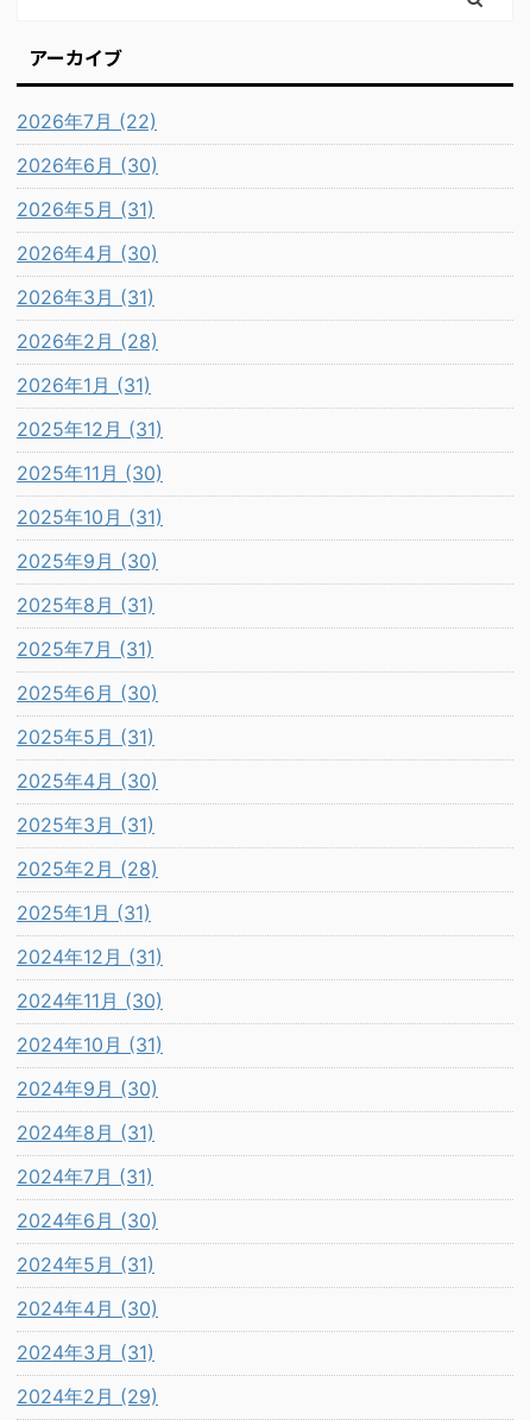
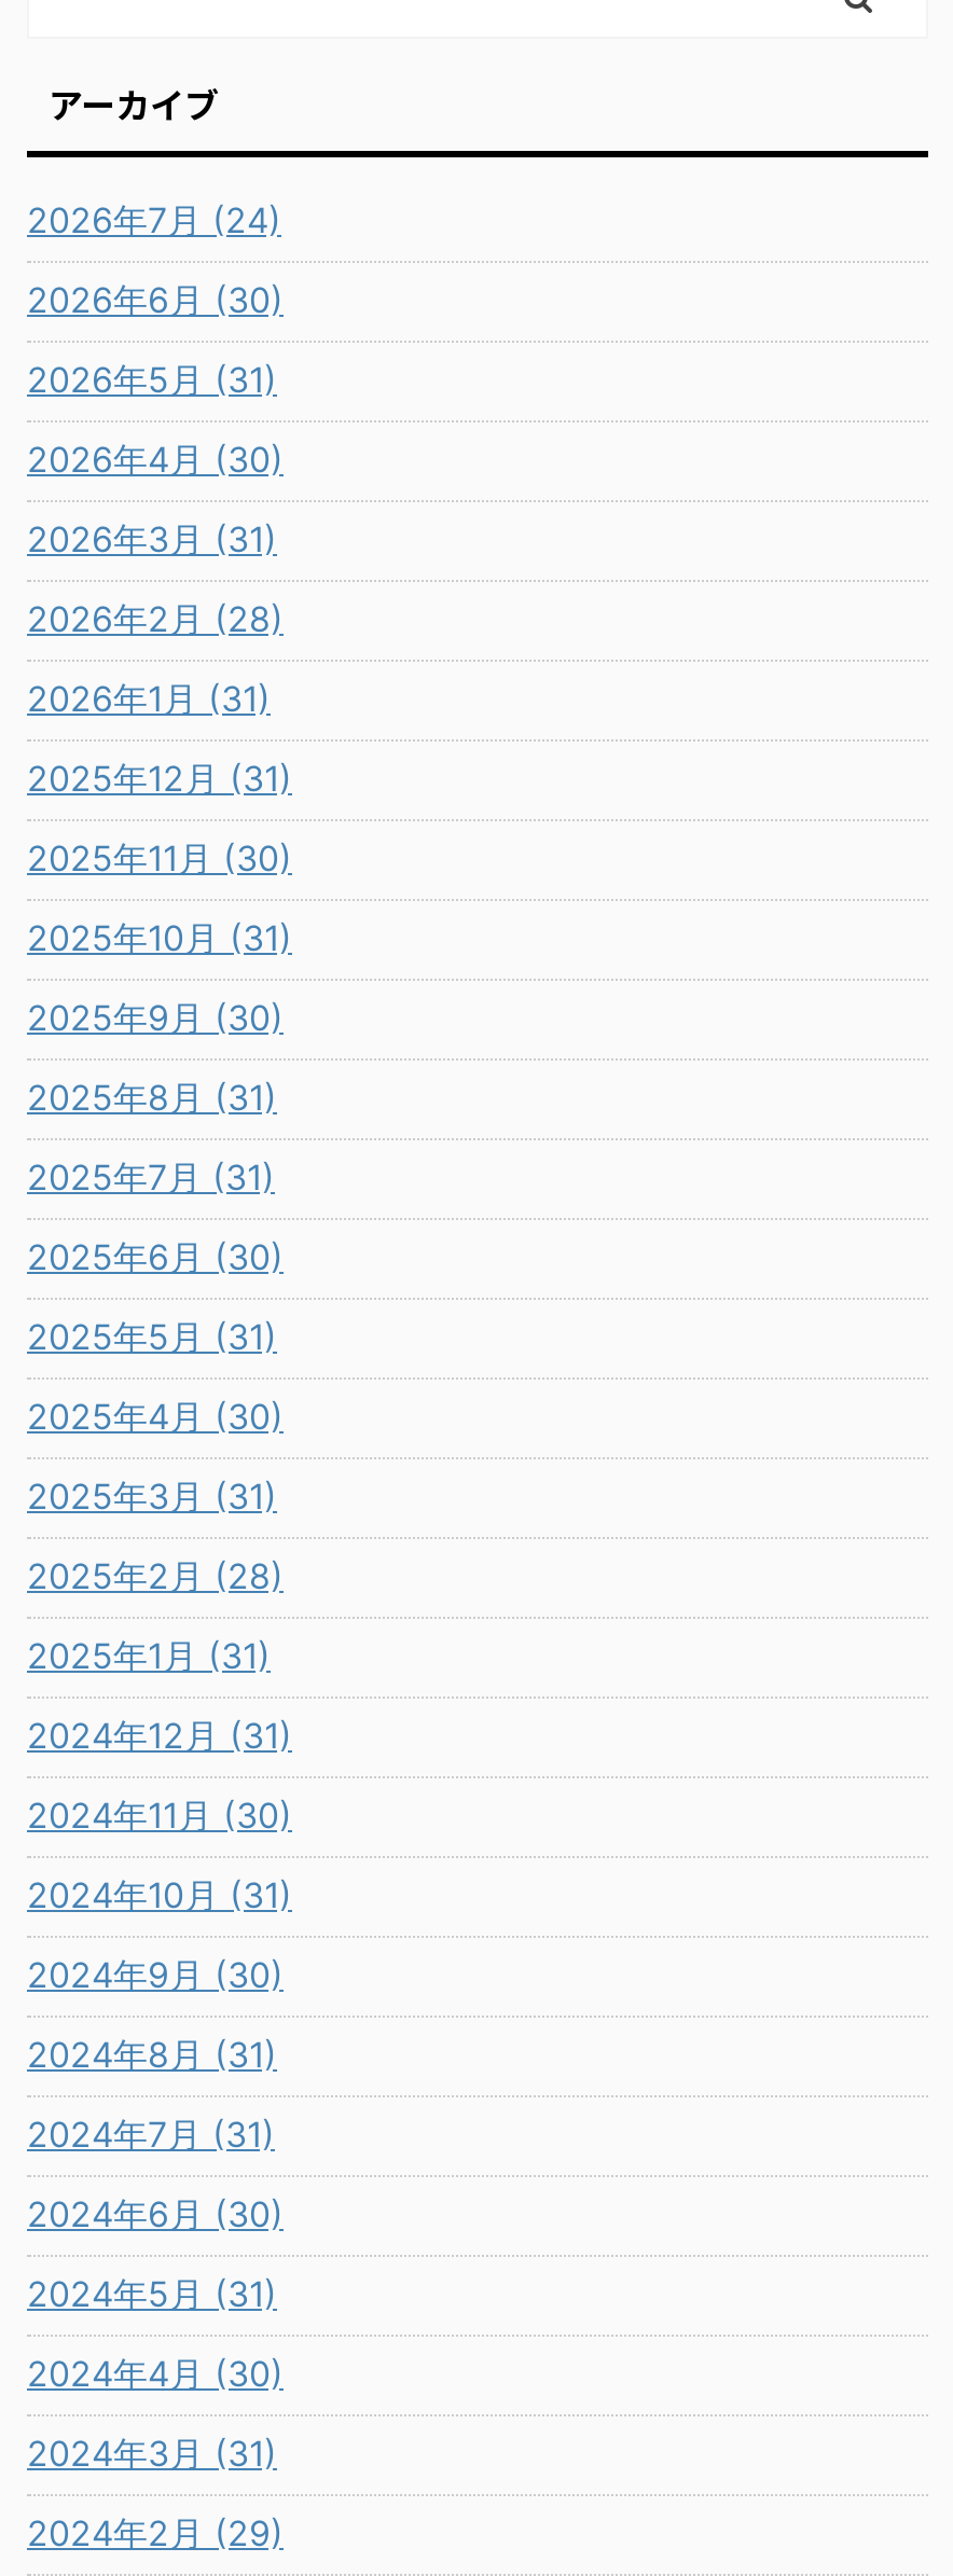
[17,109,157,133] 2026年7月 (22) -> [27,198,281,241] 2026年7月 (24)

